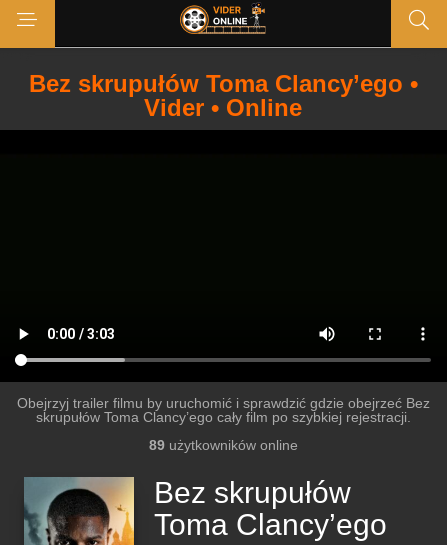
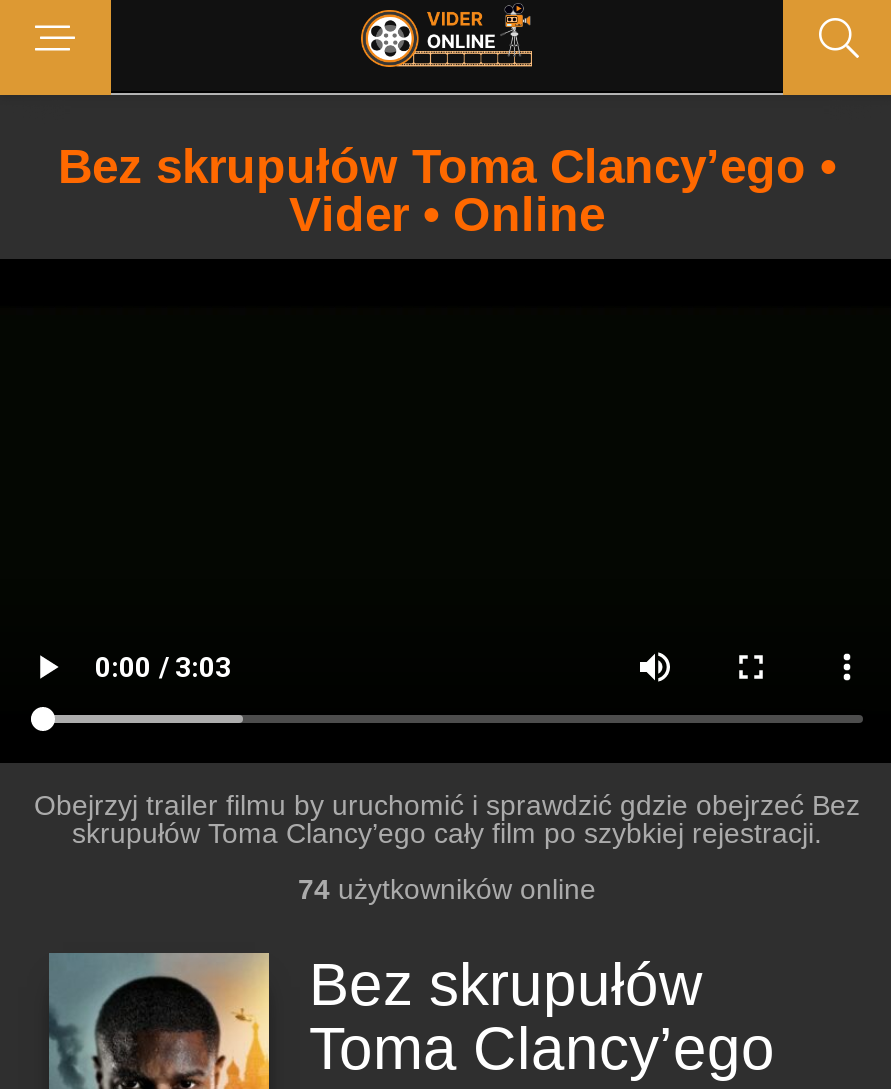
[148,437,297,453] 89 użytkowników online -> [298,873,596,905] 74 użytkowników online

